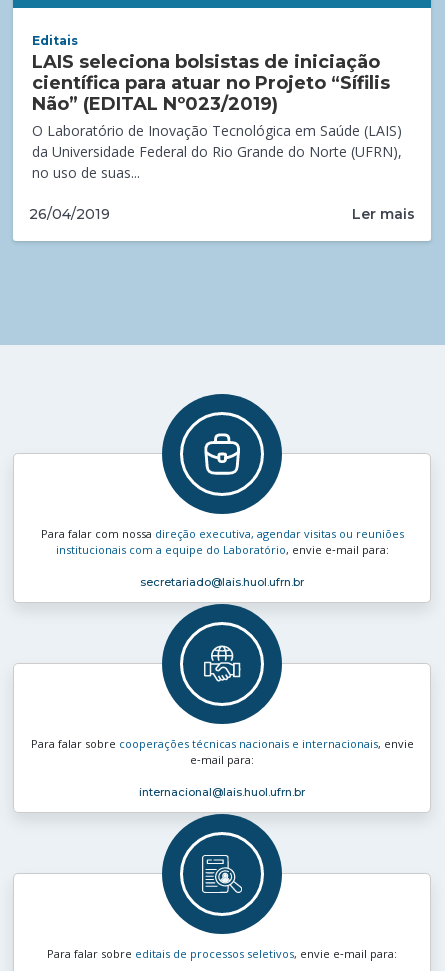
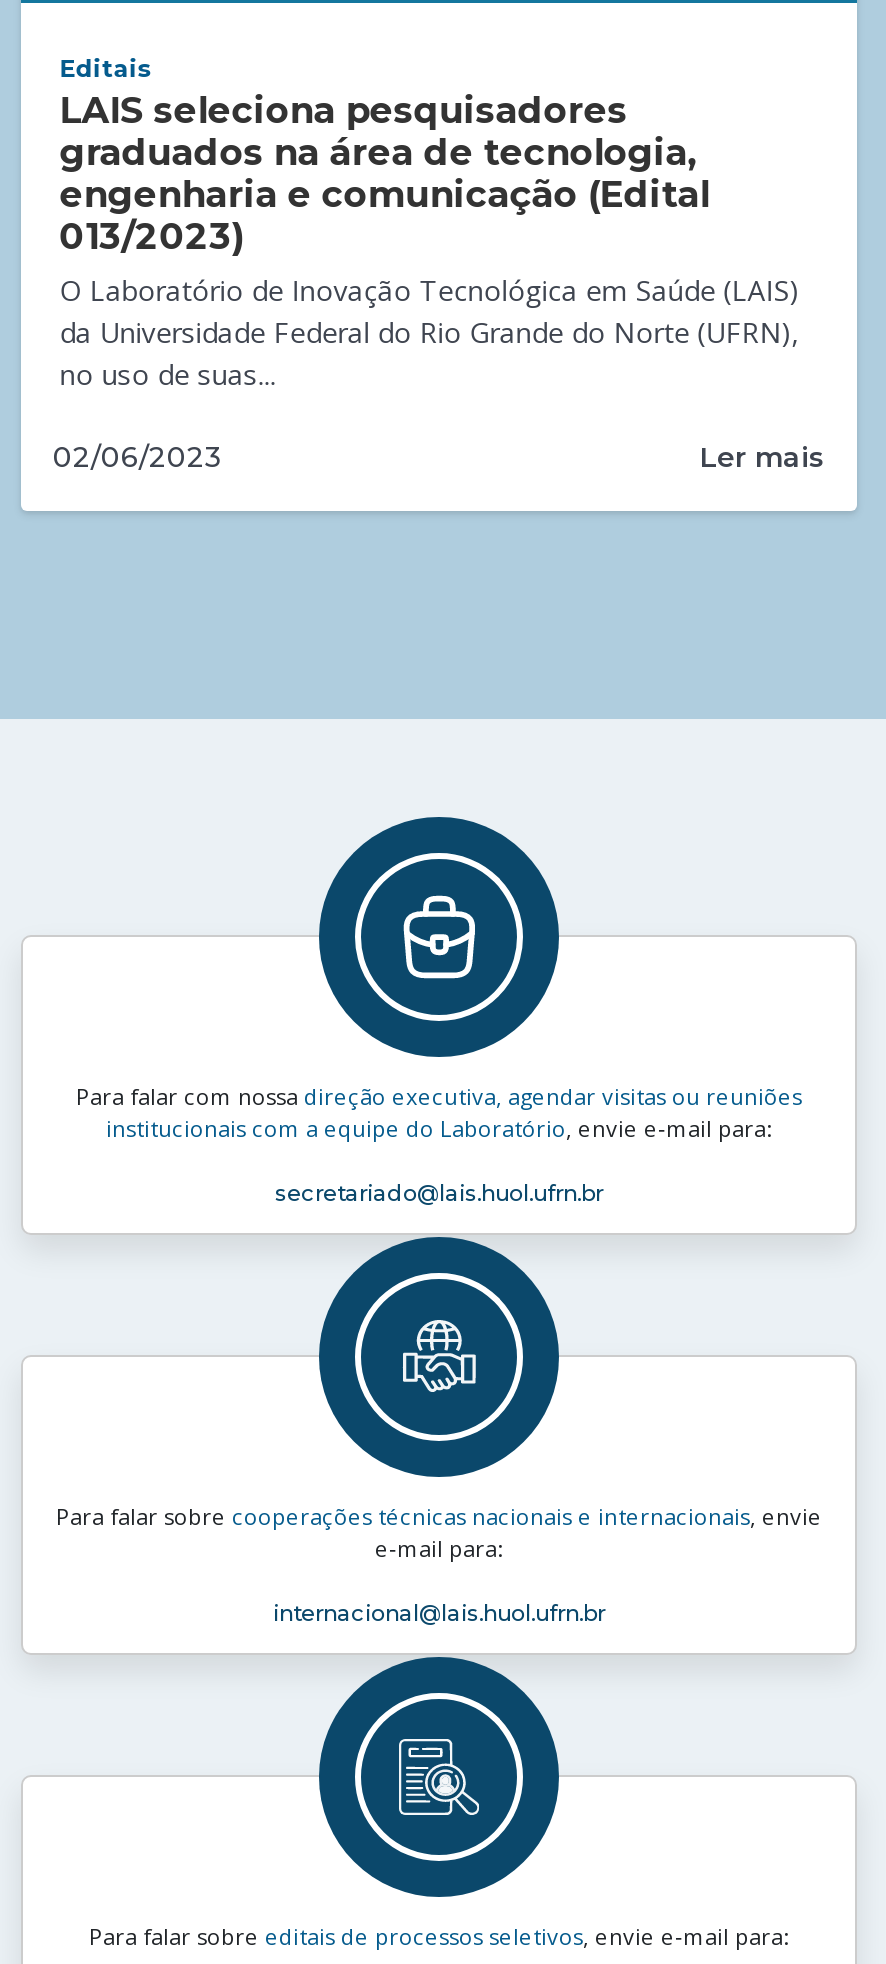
[32,51,390,115] LAIS seleciona bolsistas de iniciação | científica para atuar no Projeto “Sífilis | Não” (EDITAL Nº023/2019) -> [59,88,709,258] LAIS seleciona pesquisadores | graduados na área de tecnologia, | engenharia e comunicação (Edital | 013/2023)
[29,205,110,223] 26/04/2019 -> [53,440,223,476] 02/06/2023

